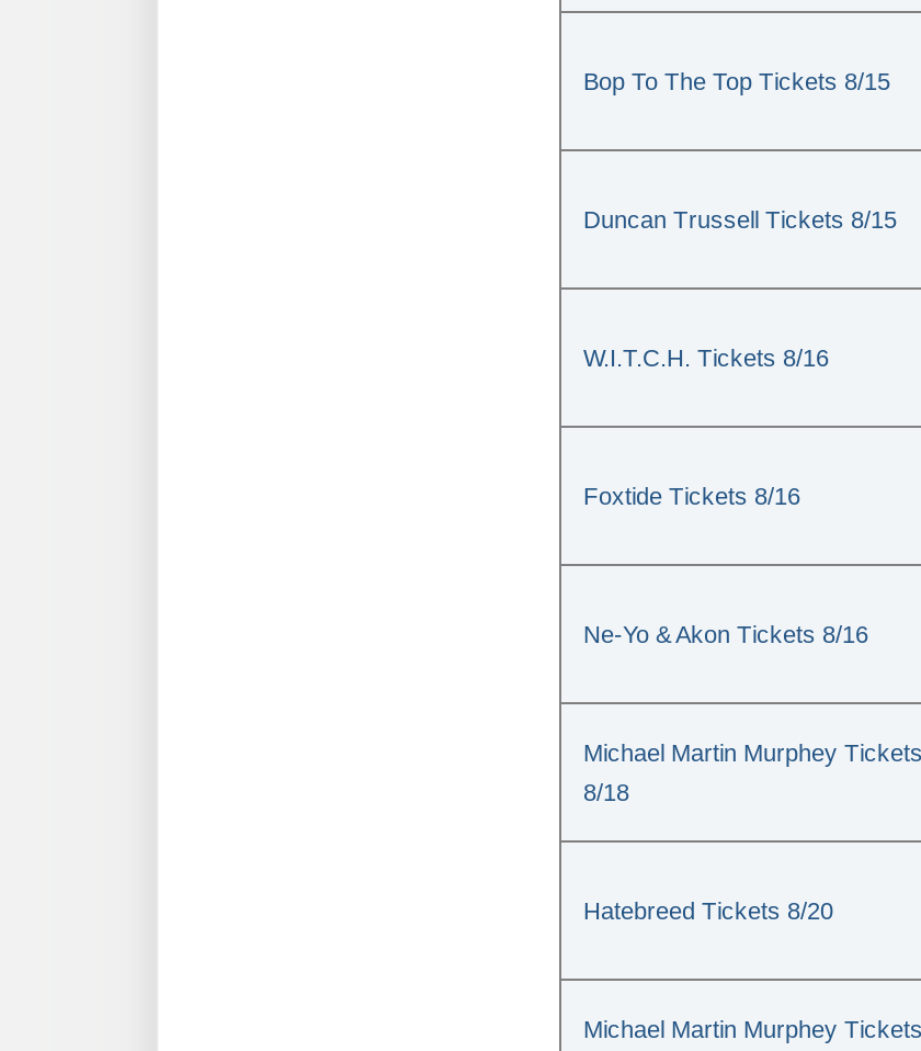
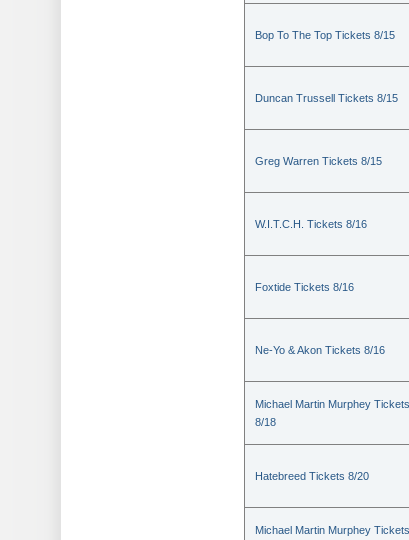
none -> [255,155,382,167] Greg Warren Tickets 8/15

